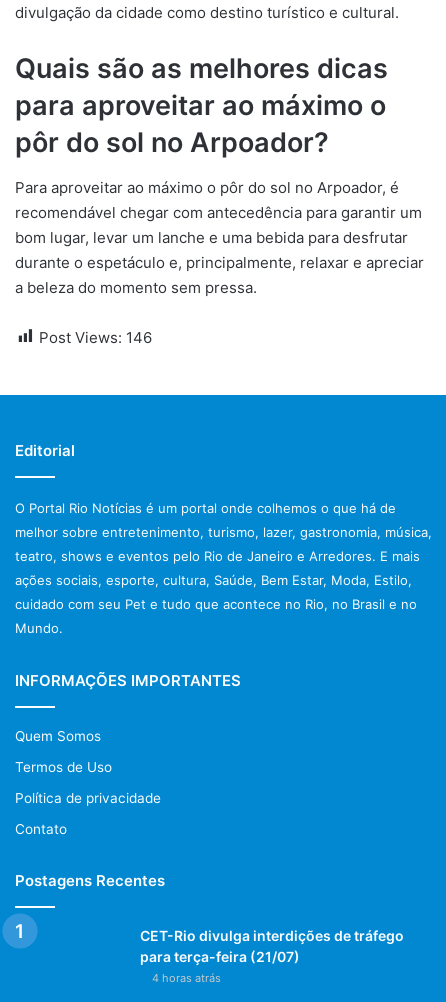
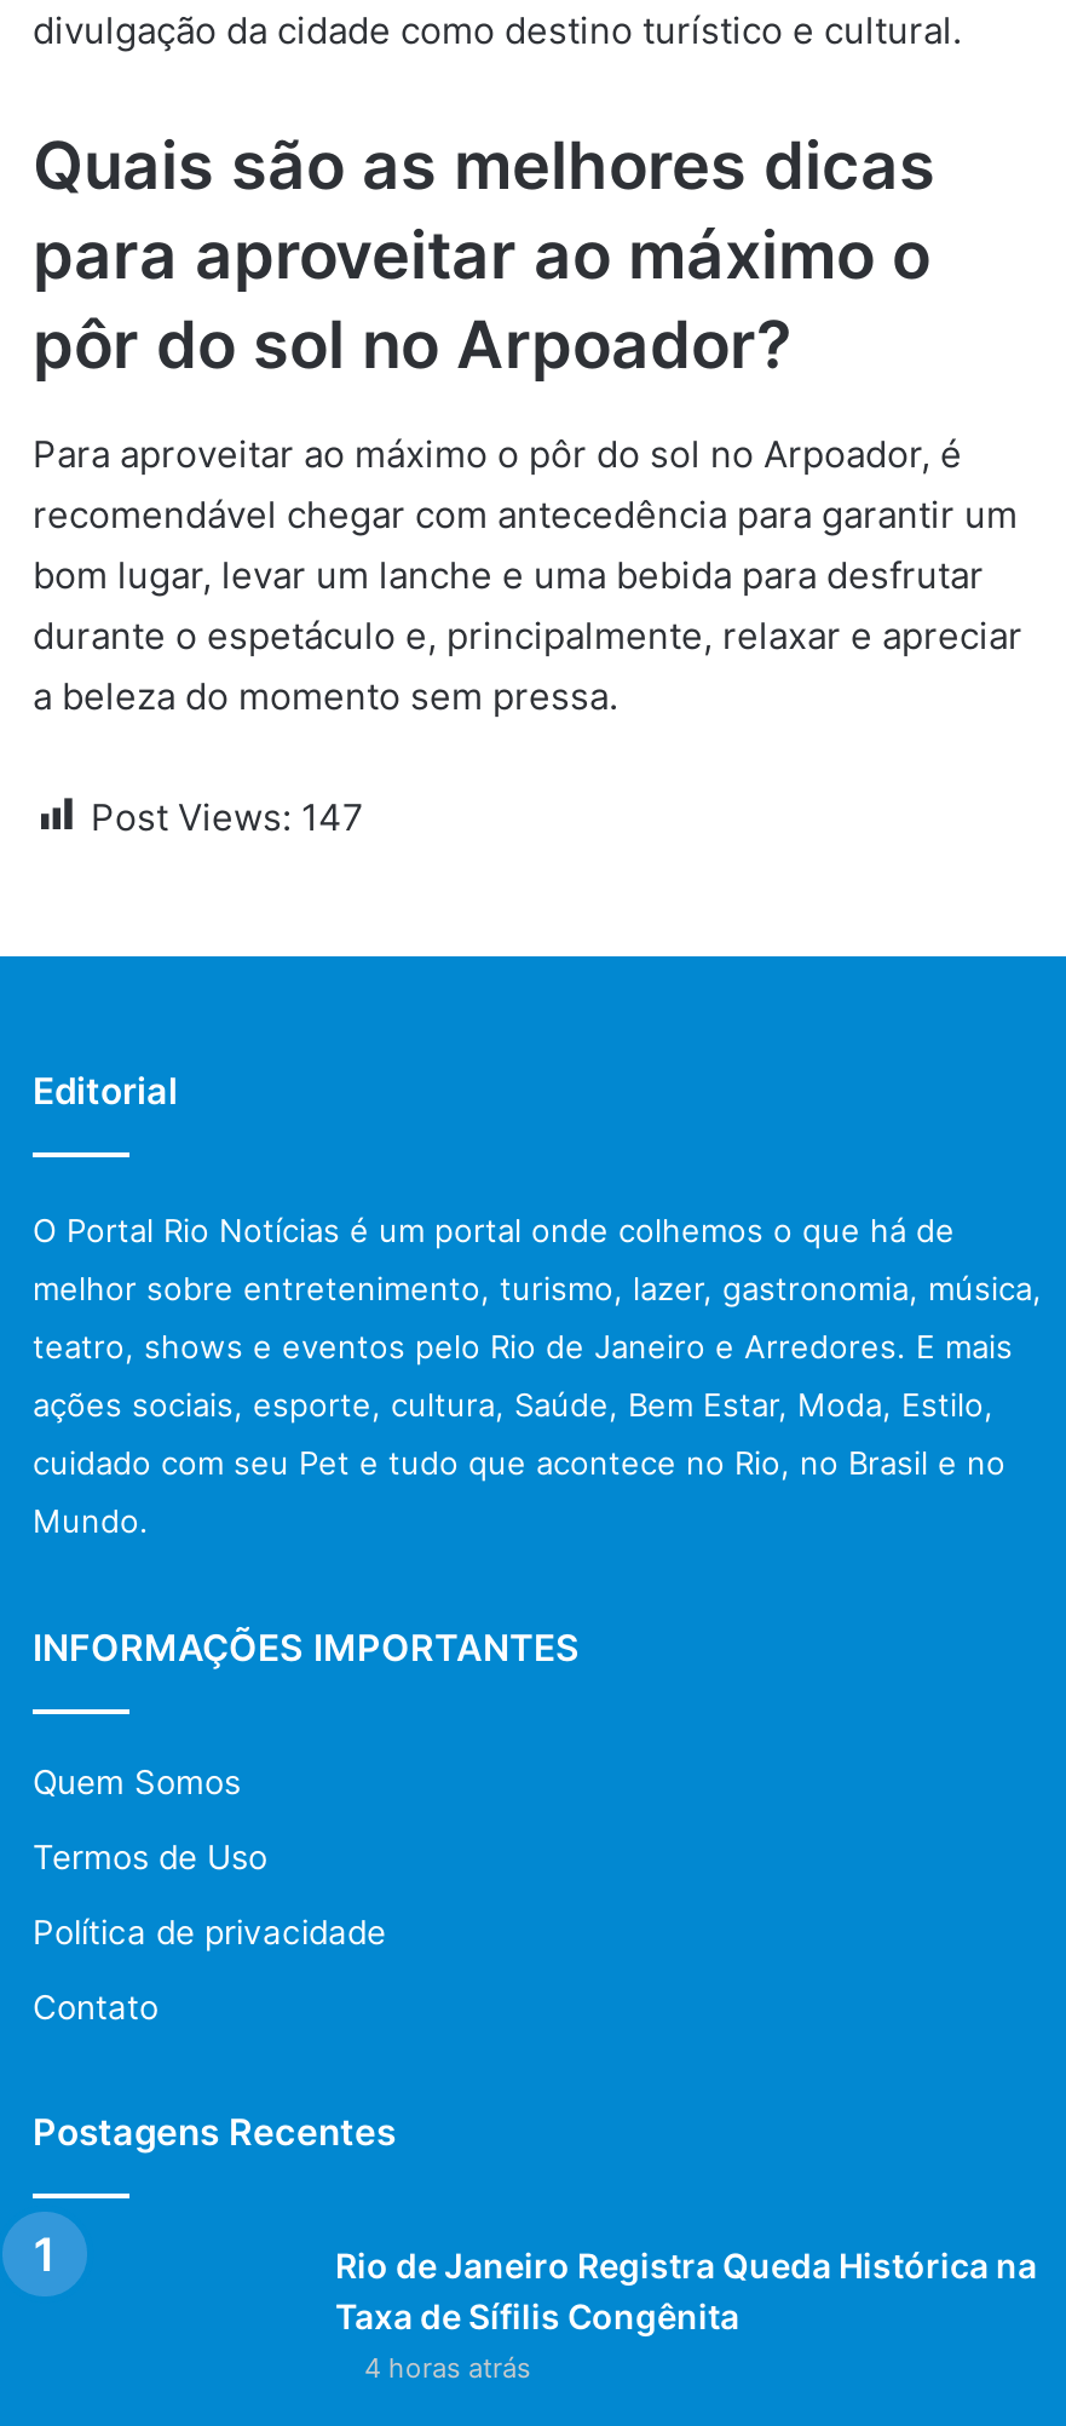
[39,327,152,346] Post Views: 146 -> [91,793,364,839] Post Views: 147
[140,926,404,964] CET-Rio divulga interdições de tráfego | para terça-feira (21/07) -> [335,2243,1037,2335] Rio de Janeiro Registra Queda Histórica na | Taxa de Sífilis Congênita

